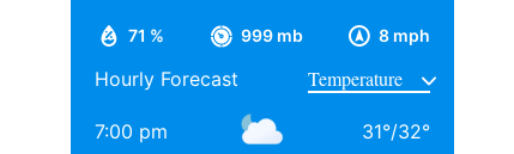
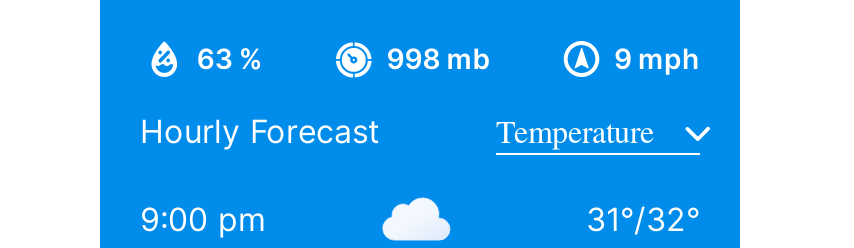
[129,25,165,45] 71 % -> [197,41,263,75] 63 %
[240,25,303,45] 999 mb -> [386,41,490,75] 998 mb
[379,25,430,45] 8 mph -> [614,41,700,75] 9 mph
[95,119,168,143] 7:00 pm -> [140,199,266,239] 9:00 pm

